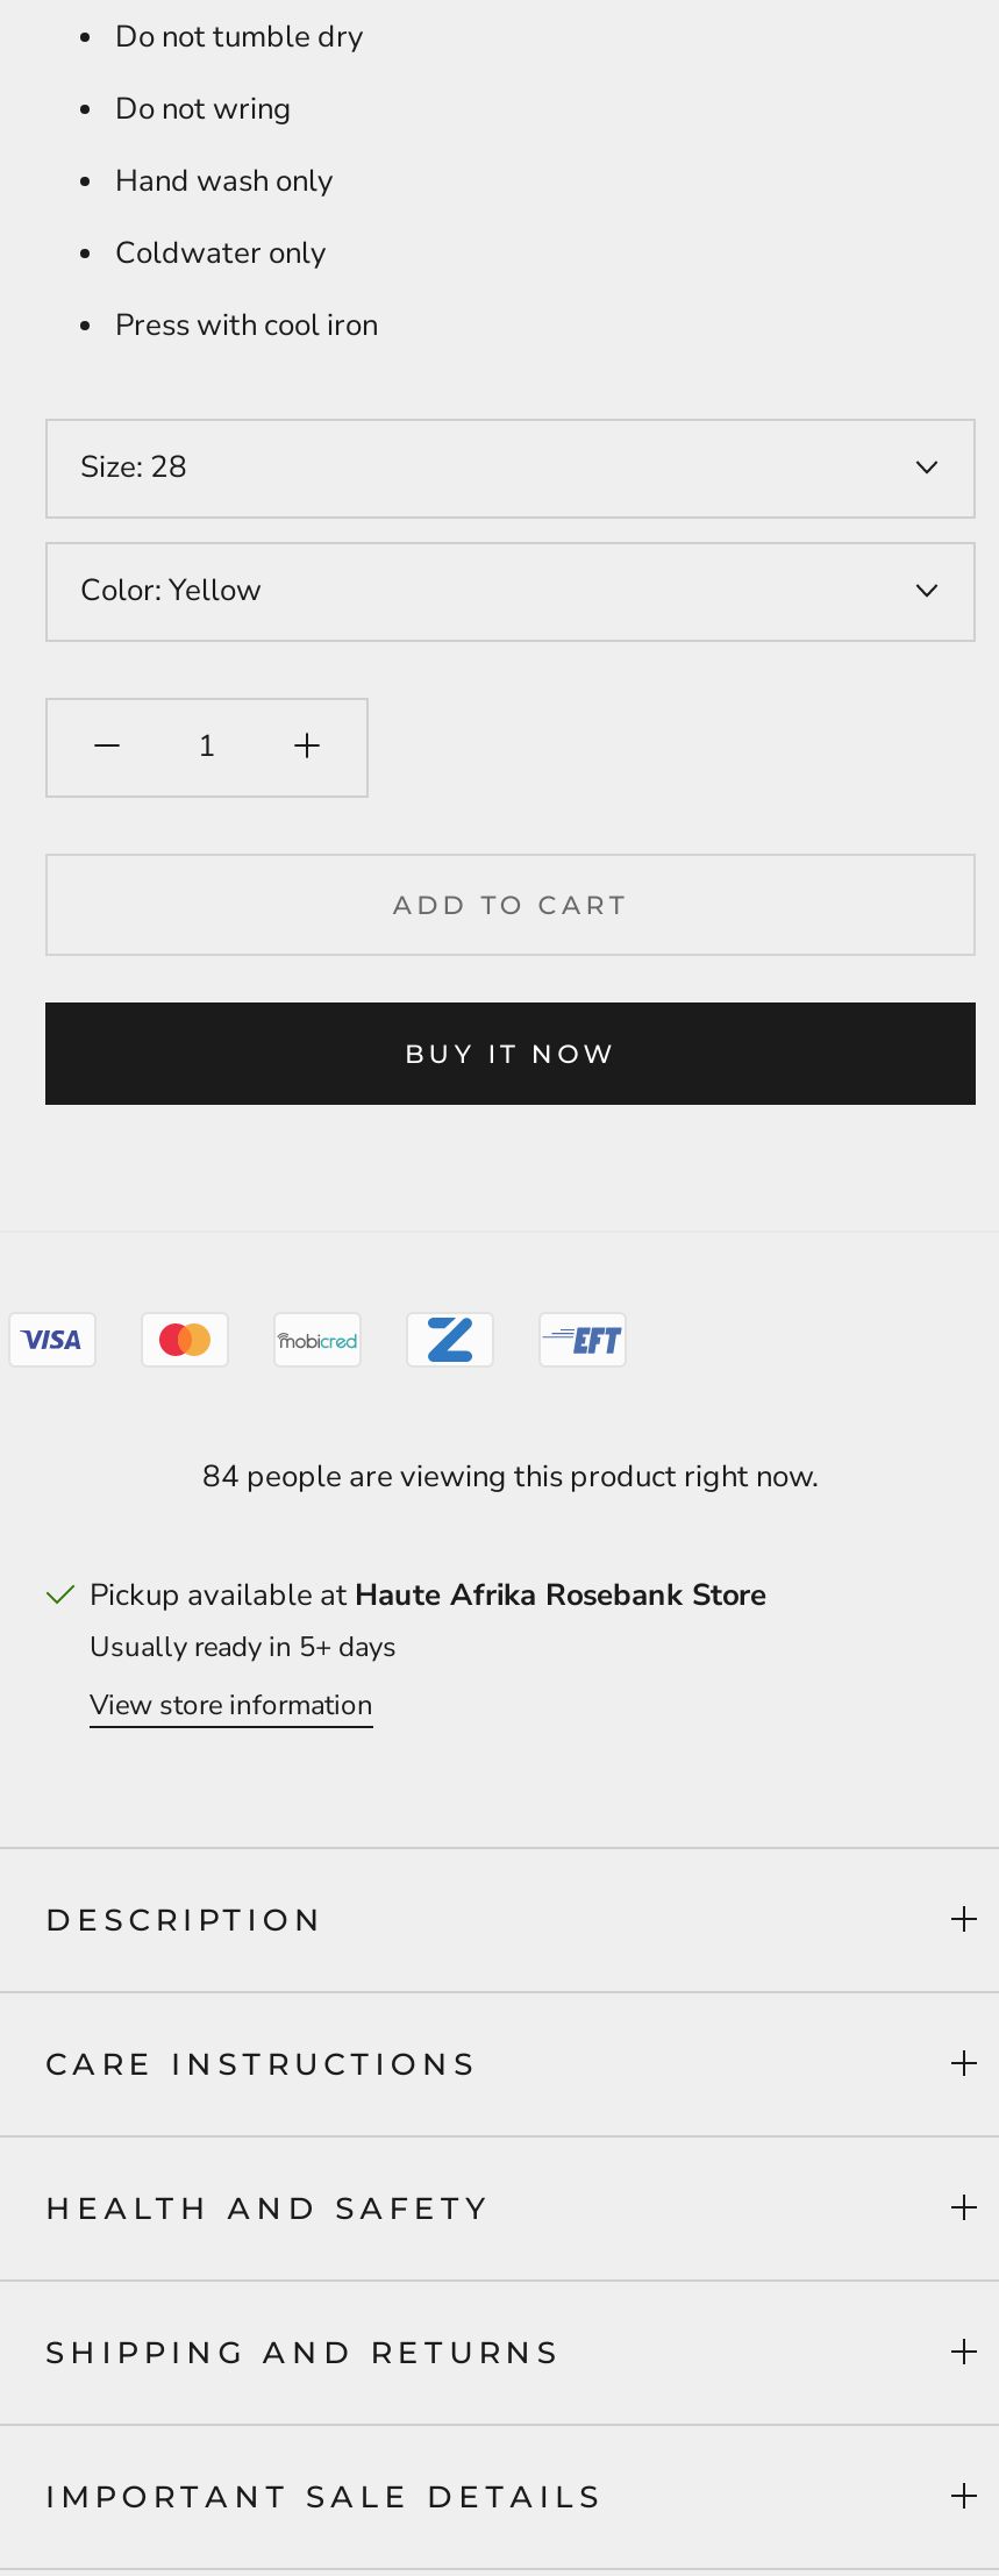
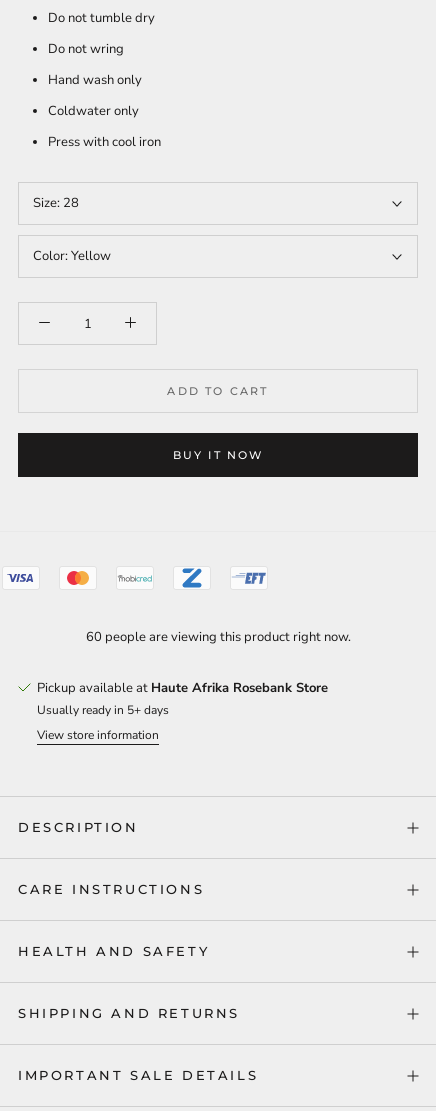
[202,1456,819,1498] 84 people are viewing this product right now. -> [85,628,350,646] 60 people are viewing this product right now.

